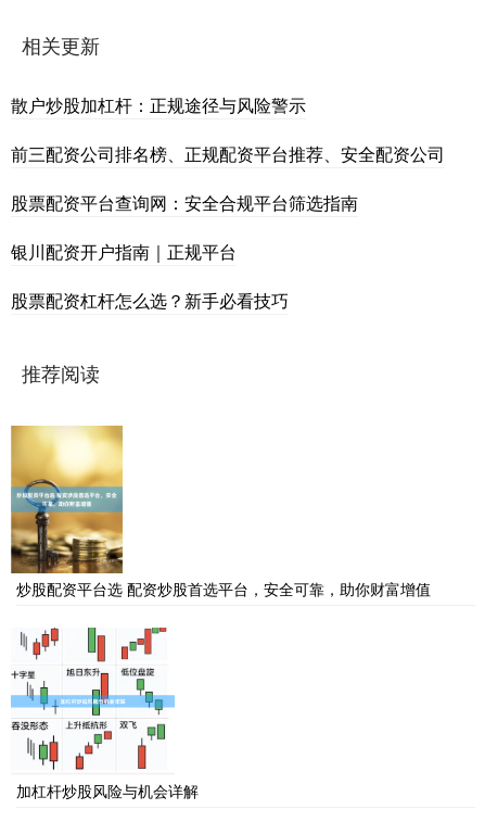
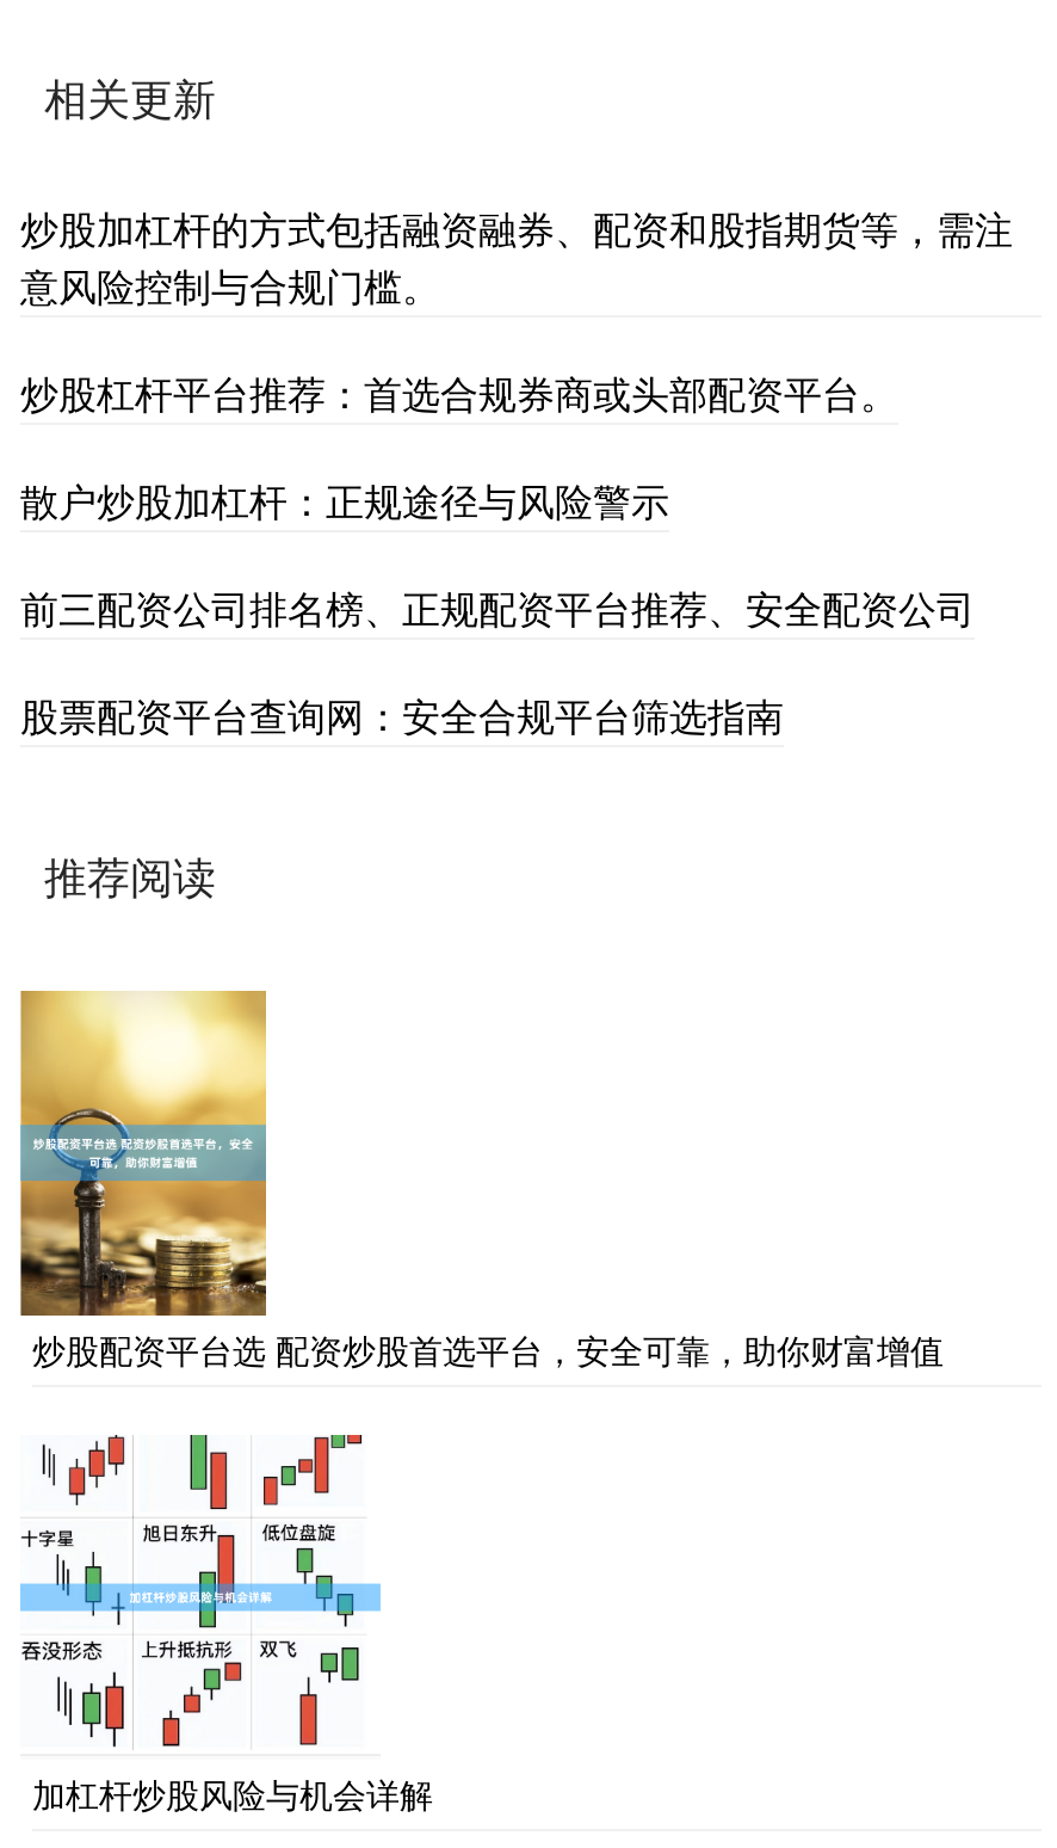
none -> [20,199,1013,419] 炒股加杠杆的方式包括融资融券、配资和股指期货等，需注 | 意风险控制与合规门槛。 | 炒股杠杆平台推荐：首选合规券商或头部配资平台。
moved [11,93,445,216] -> [20,472,975,741]: 散户炒股加杠杆：正规途径与风险警示 | 前三配资公司排名榜、正规配资平台推荐、安全配资公司 | 股票配资平台查询网：安全合规平台筛选指南
[11,239,289,313] 银川配资开户指南｜正规平台 | 股票配资杠杆怎么选？新手必看技巧 -> none

